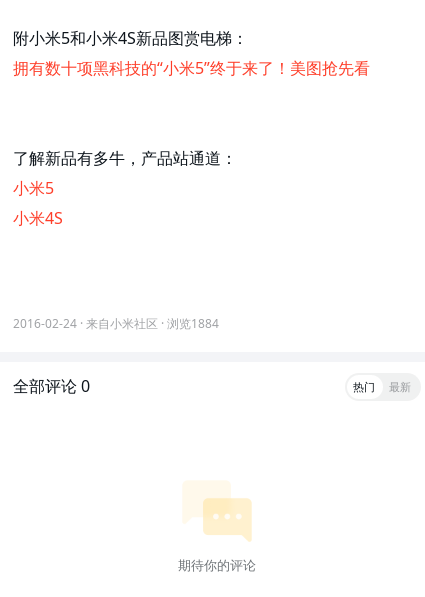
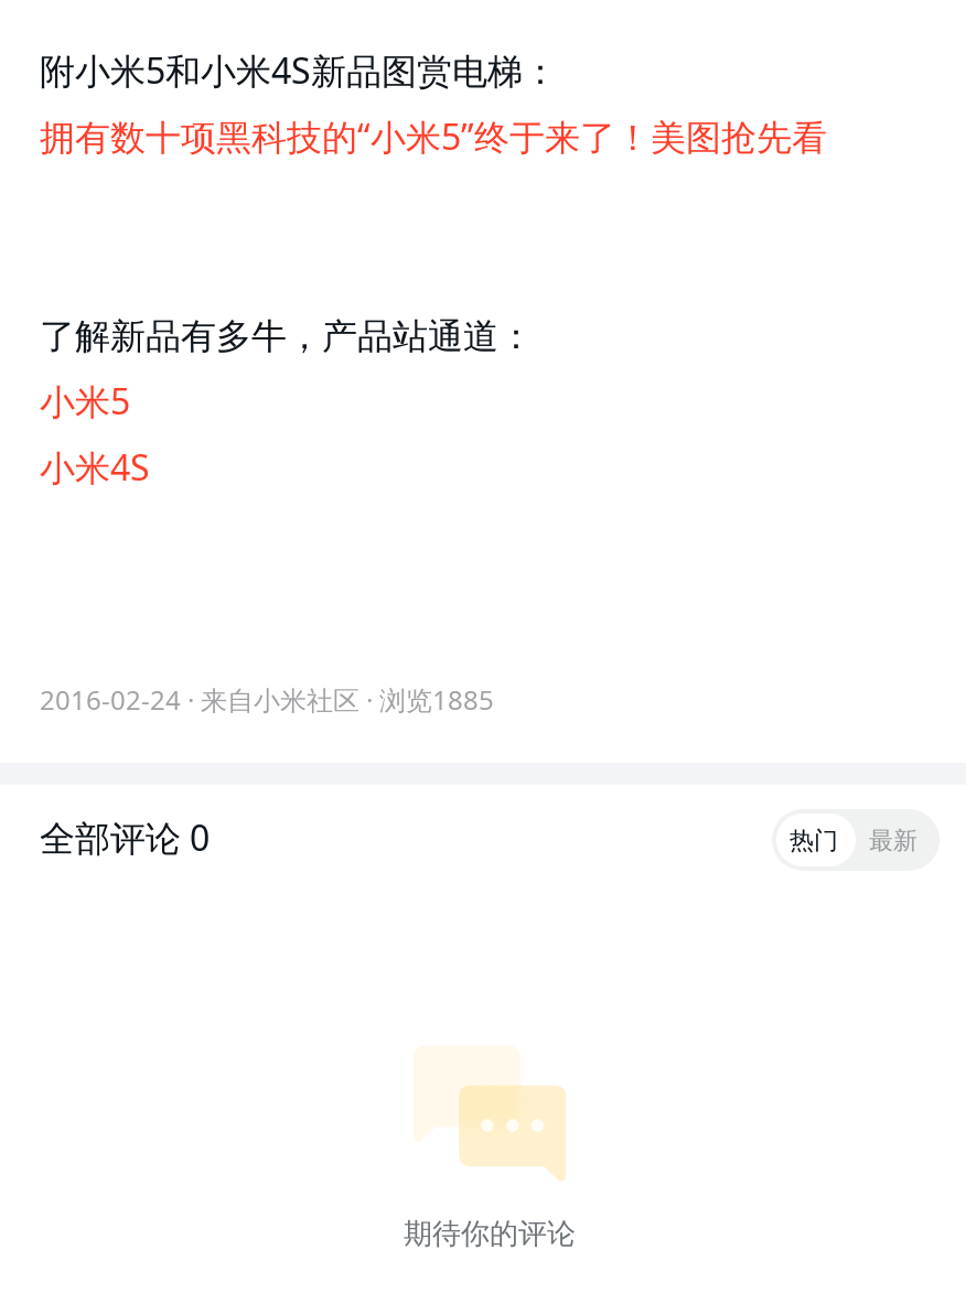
[13,315,219,332] 2016-02-24 ·来自小米社区 ·浏览1884 -> [40,681,494,718] 2016-02-24 ·来自小米社区 ·浏览1885

